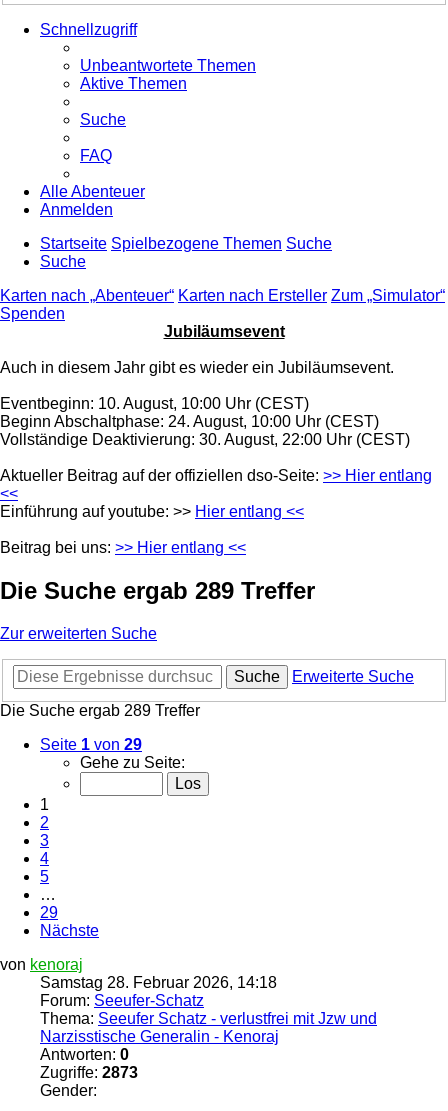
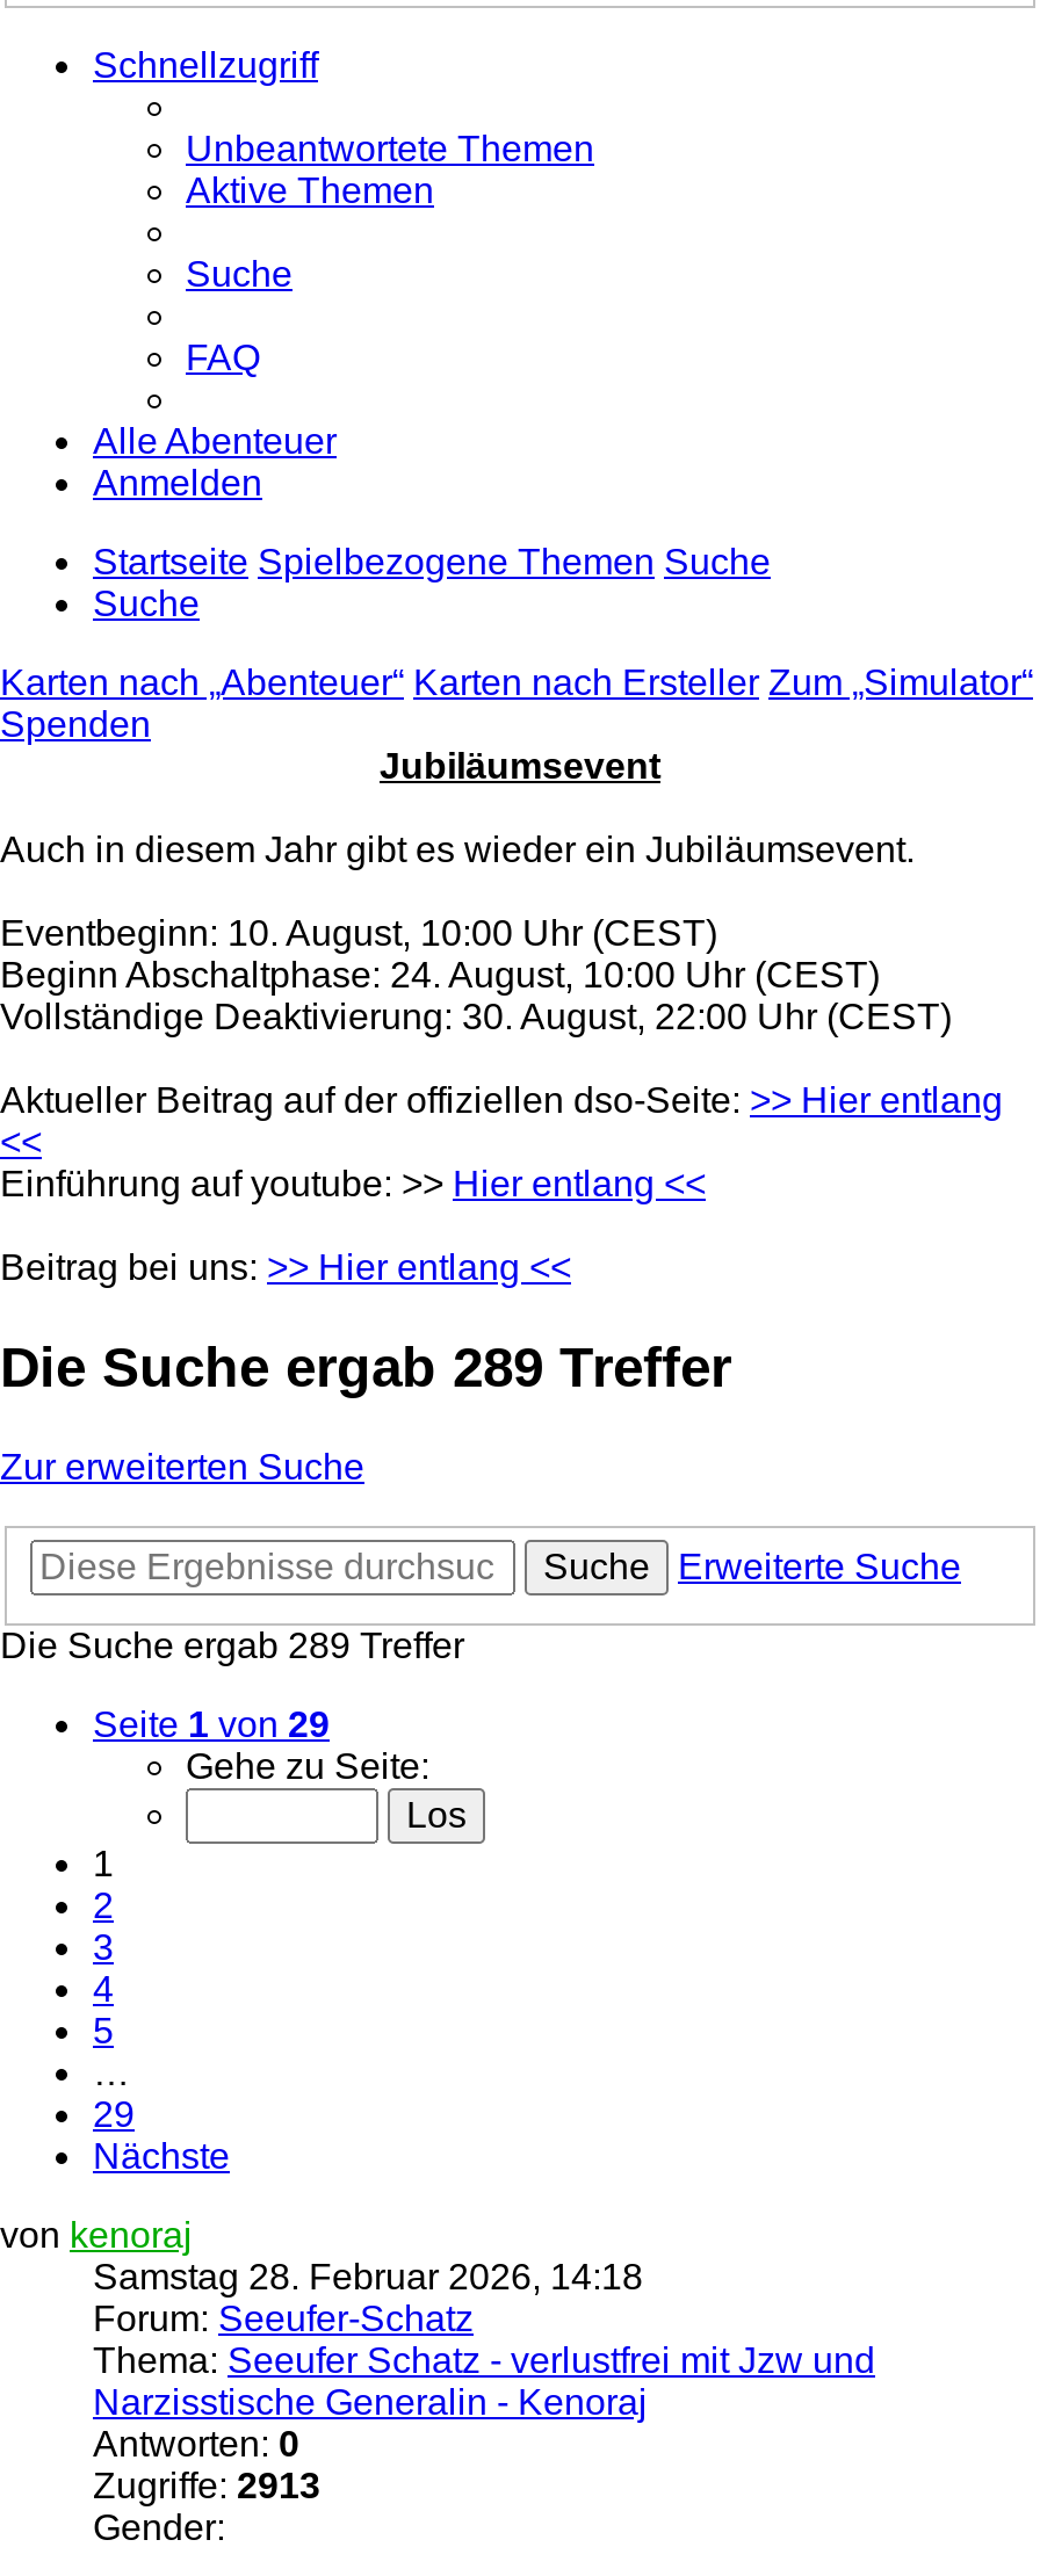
[40,1064,138,1081] Zugriffe: 2873 -> [93,2467,320,2506] Zugriffe: 2913

